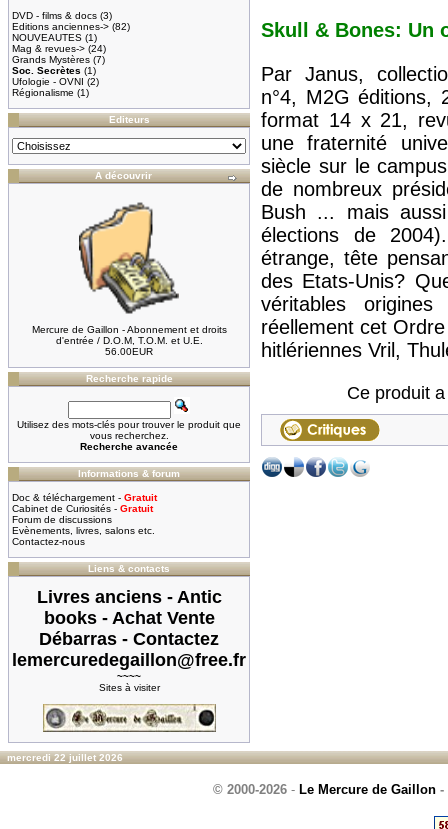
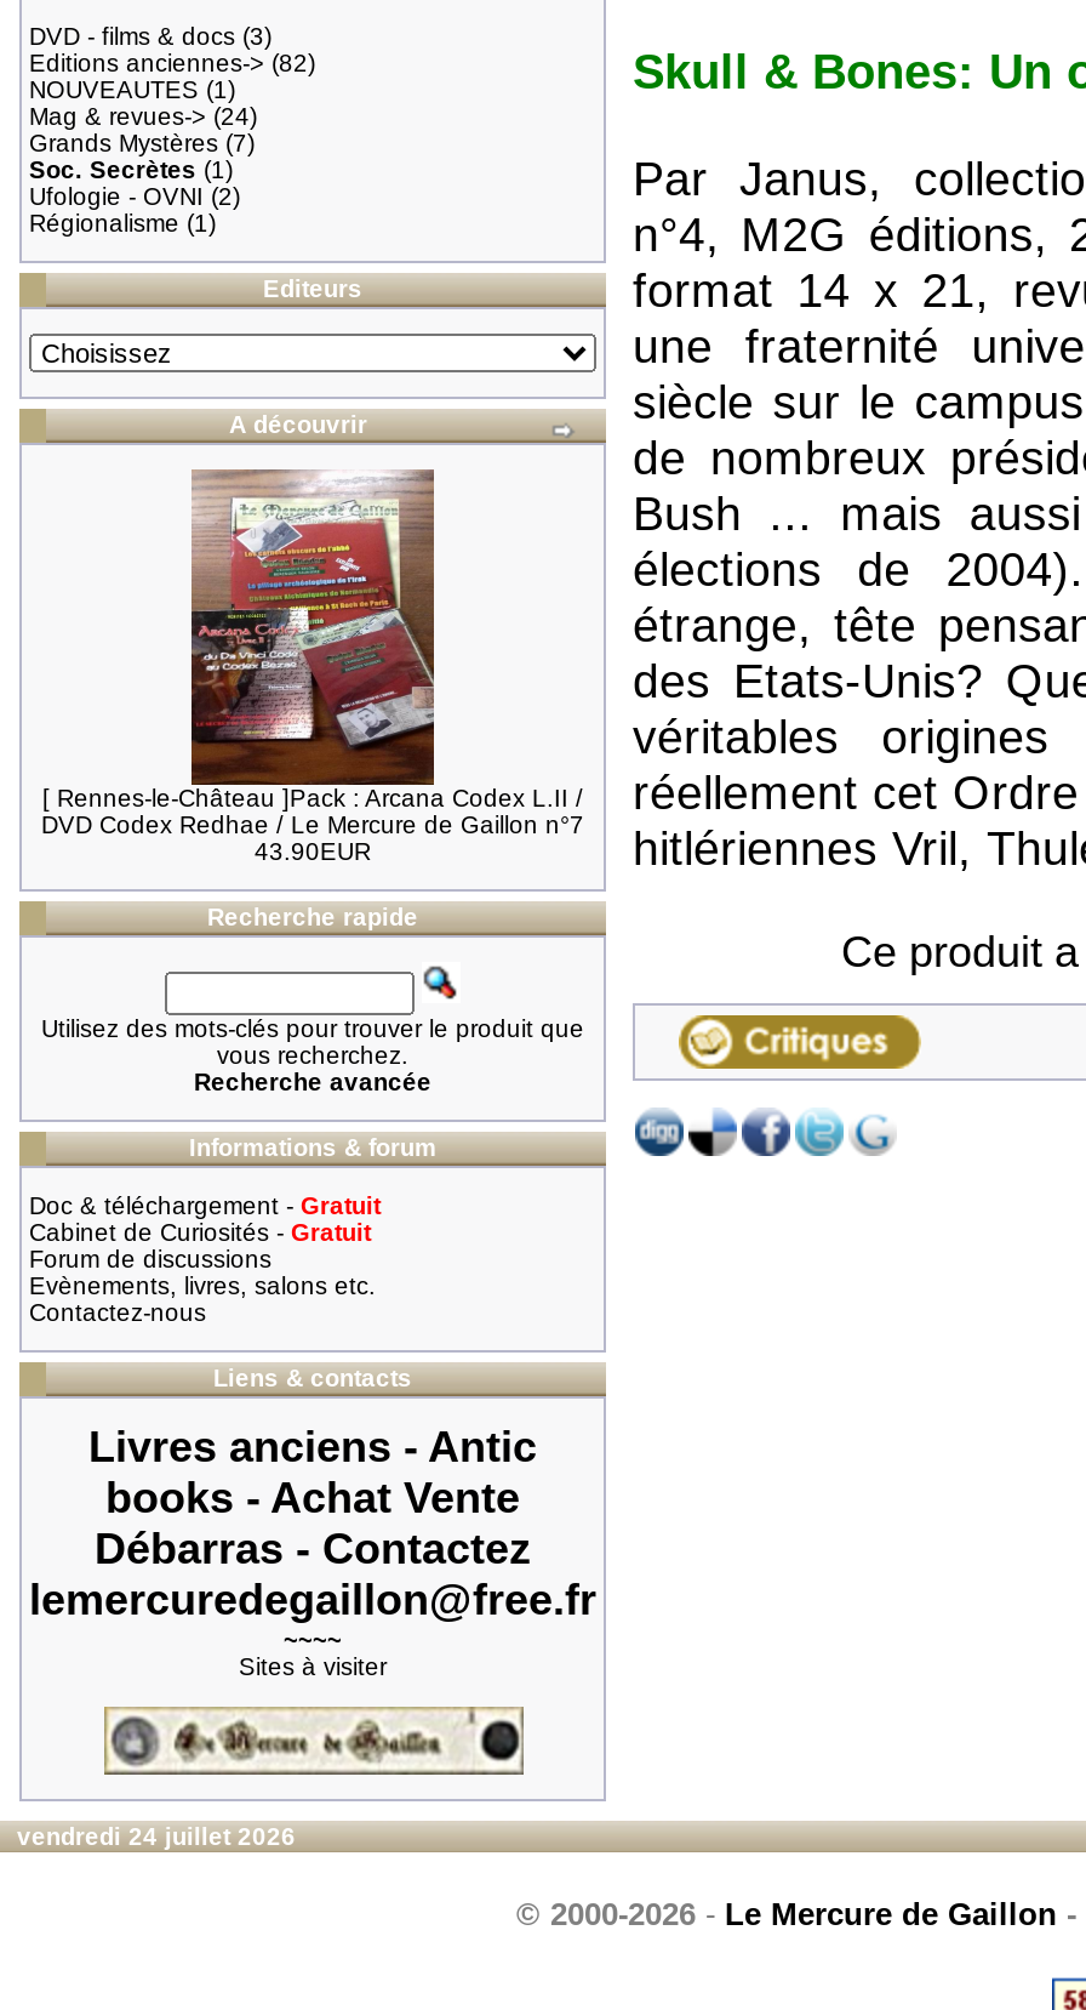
[31,194,226,357] [image] | Mercure de Gaillon - Abonnement et droits | d'entrée / D.O.M, T.O.M. et U.E. | 56.00EUR -> [41,467,584,865] [image] | [ Rennes-le-Château ]Pack : Arcana Codex L.II / | DVD Codex Redhae / Le Mercure de Gaillon n°7 | 43.90EUR
[1,752,129,763] mercredi 22 juillet 2026 -> [2,1823,310,1850] vendredi 24 juillet 2026

